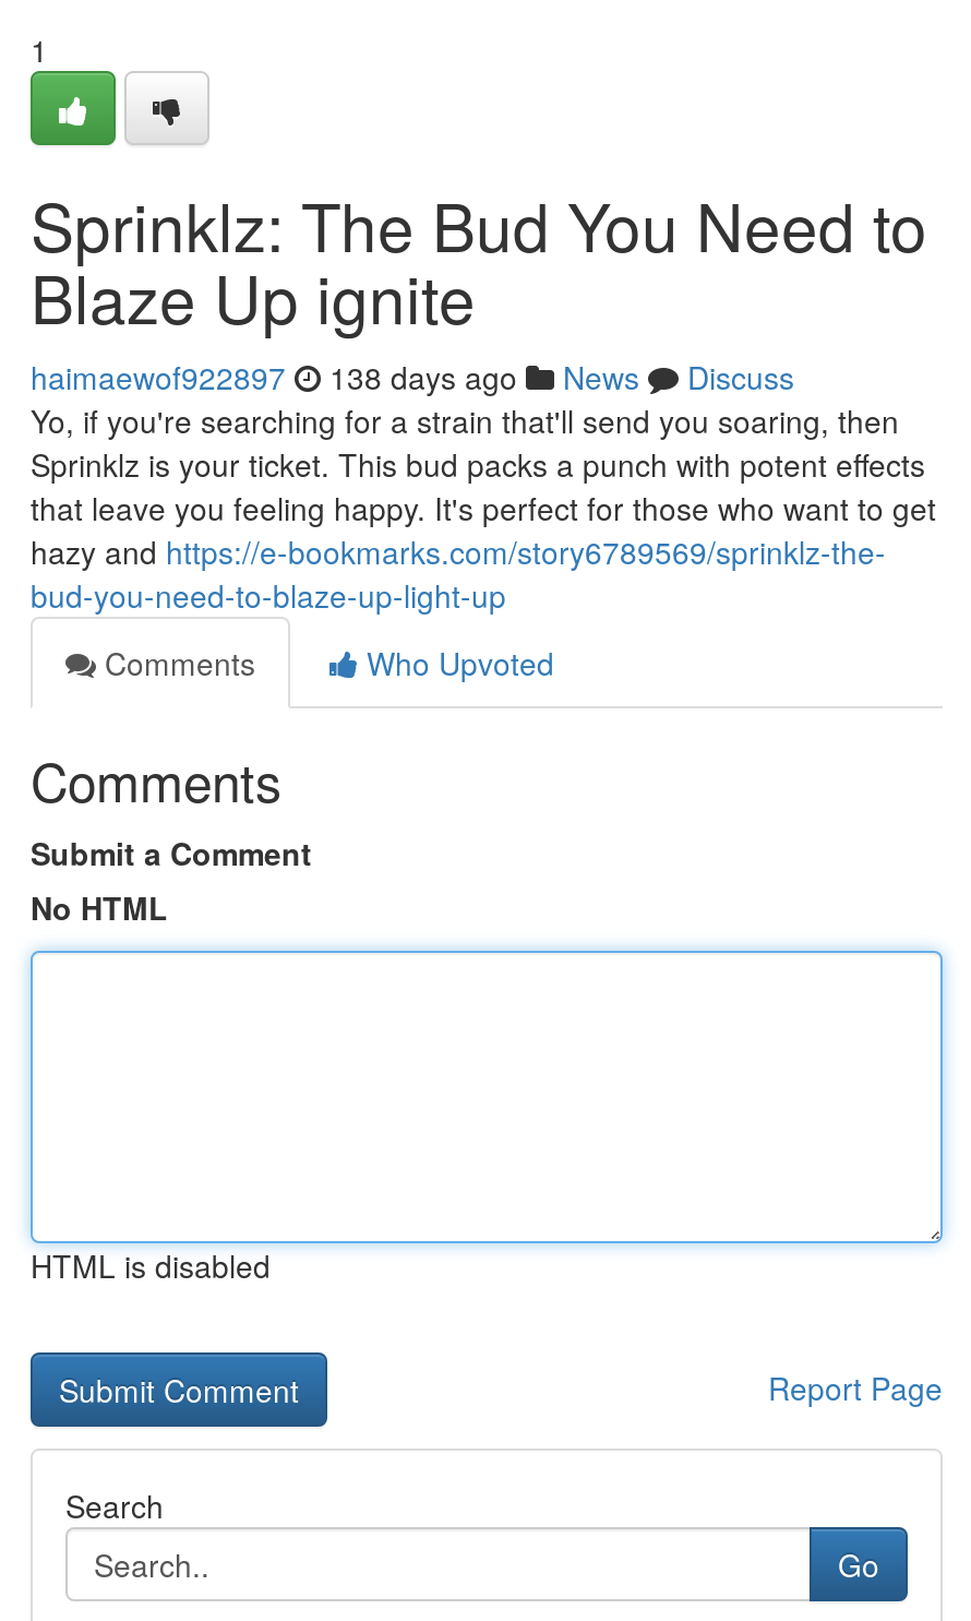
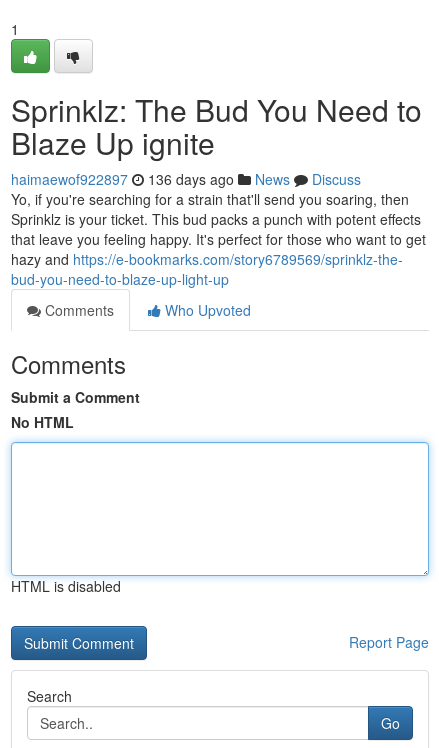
[31,355,794,398] haimaewof922897 138 days ago News Discuss -> [11,169,361,189] haimaewof922897 136 days ago News Discuss

